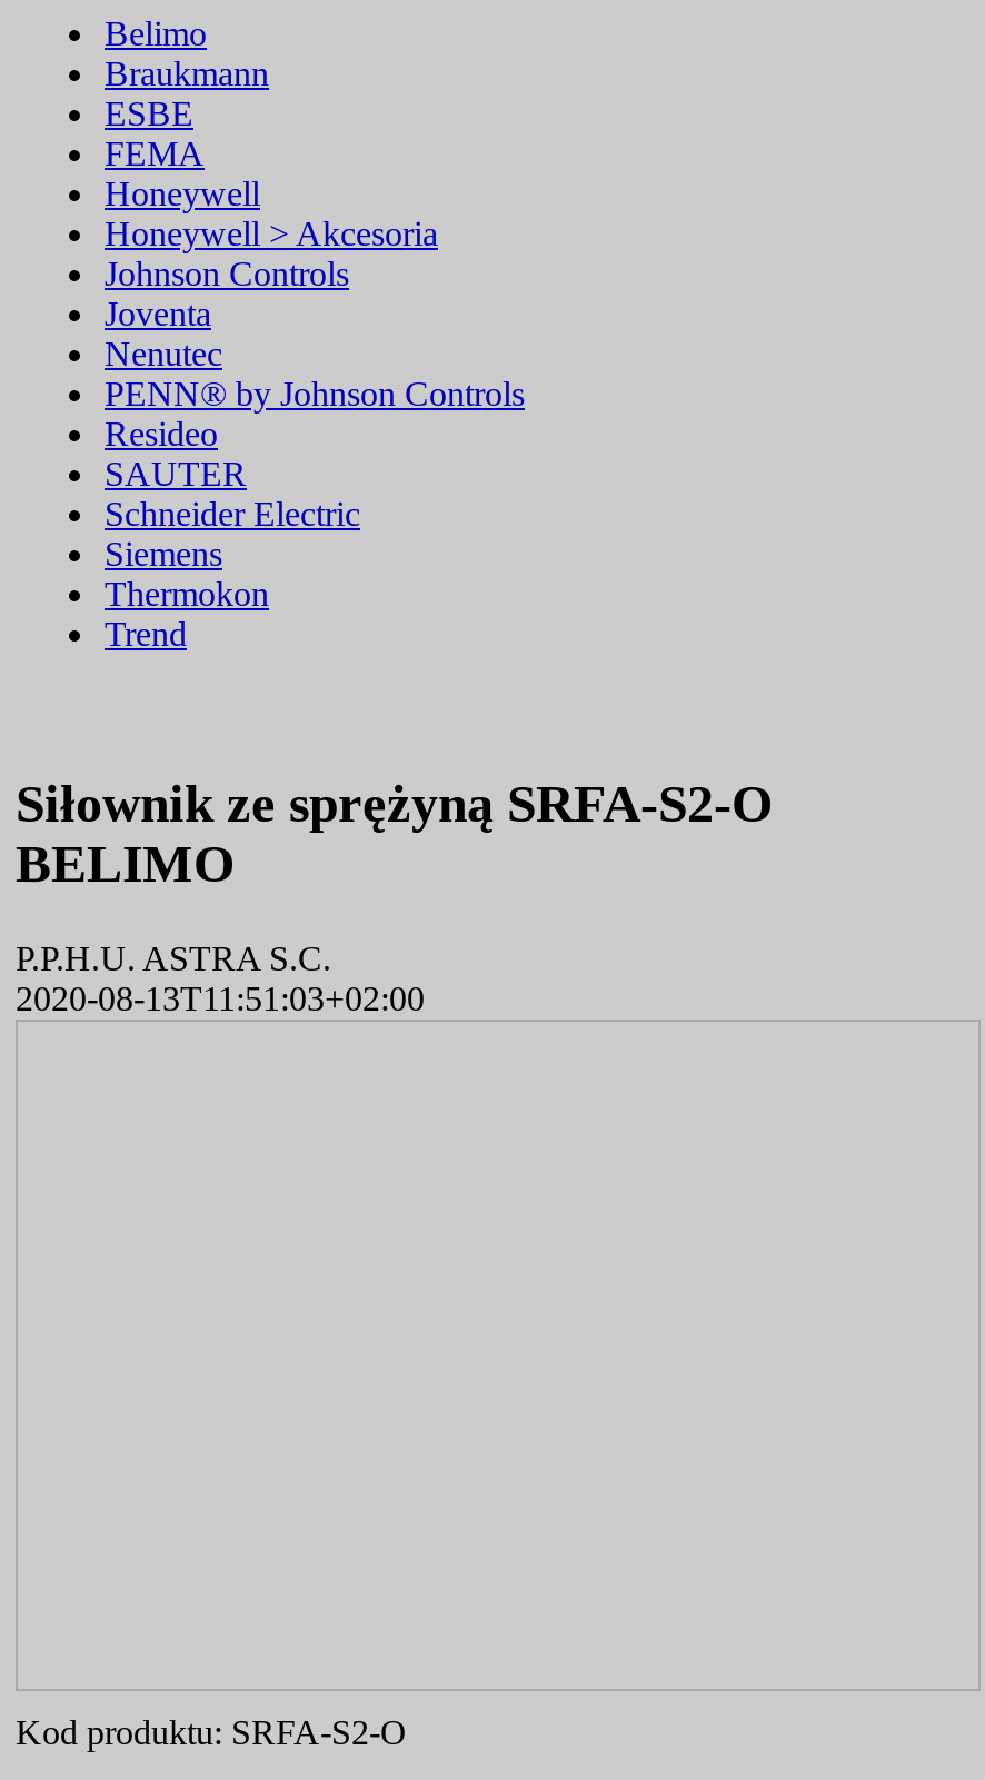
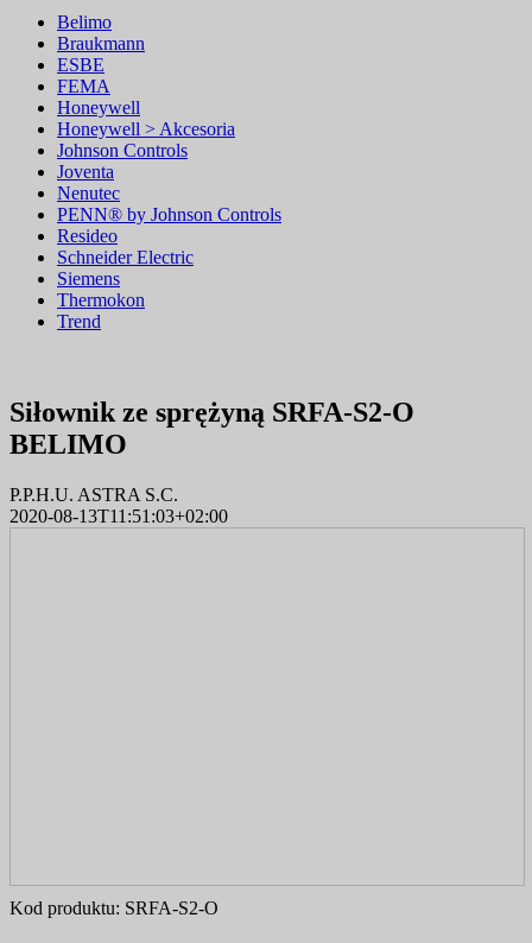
[105,454,247,492] SAUTER -> none

